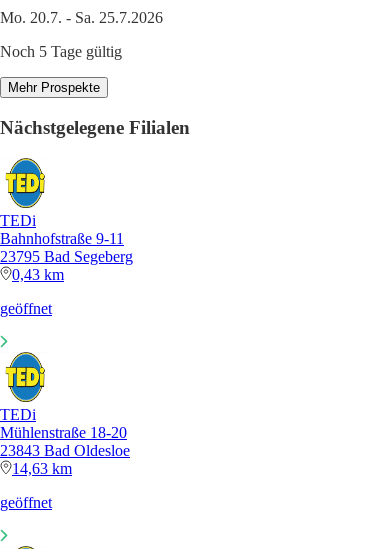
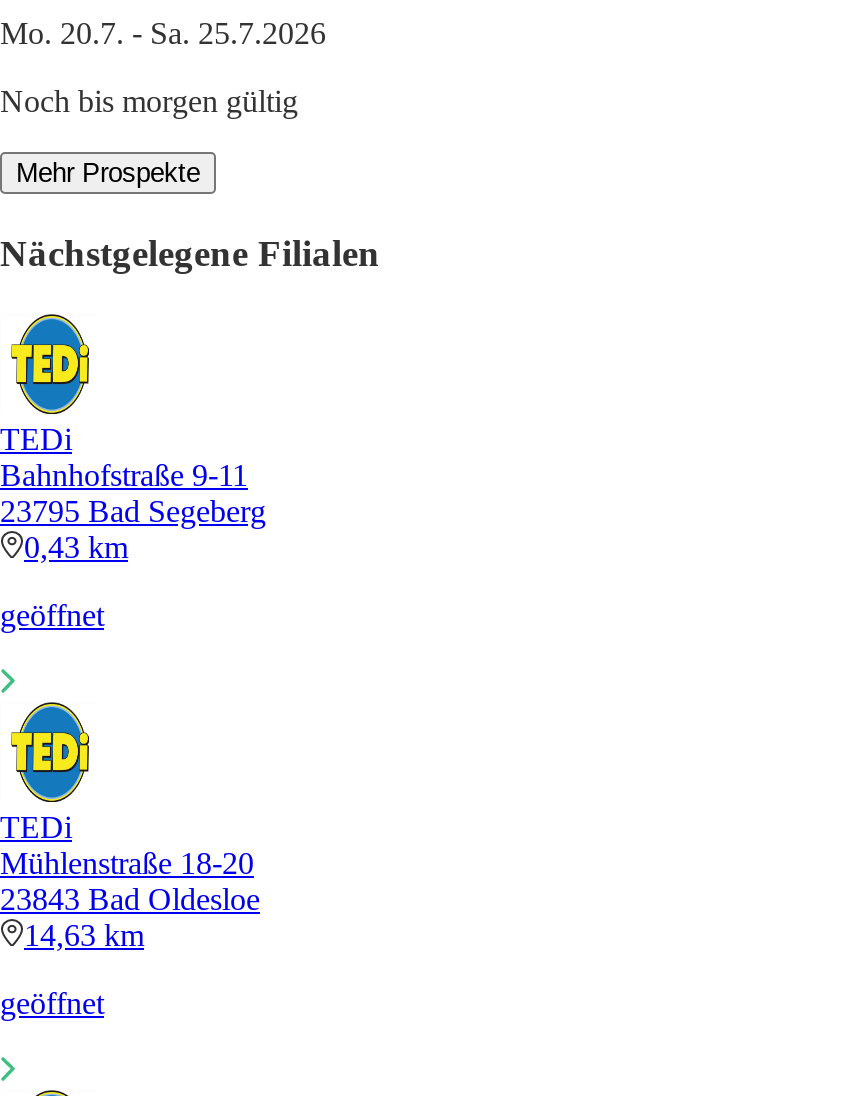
[0,43,122,60] Noch 5 Tage gültig -> [0,85,298,119] Noch bis morgen gültig

